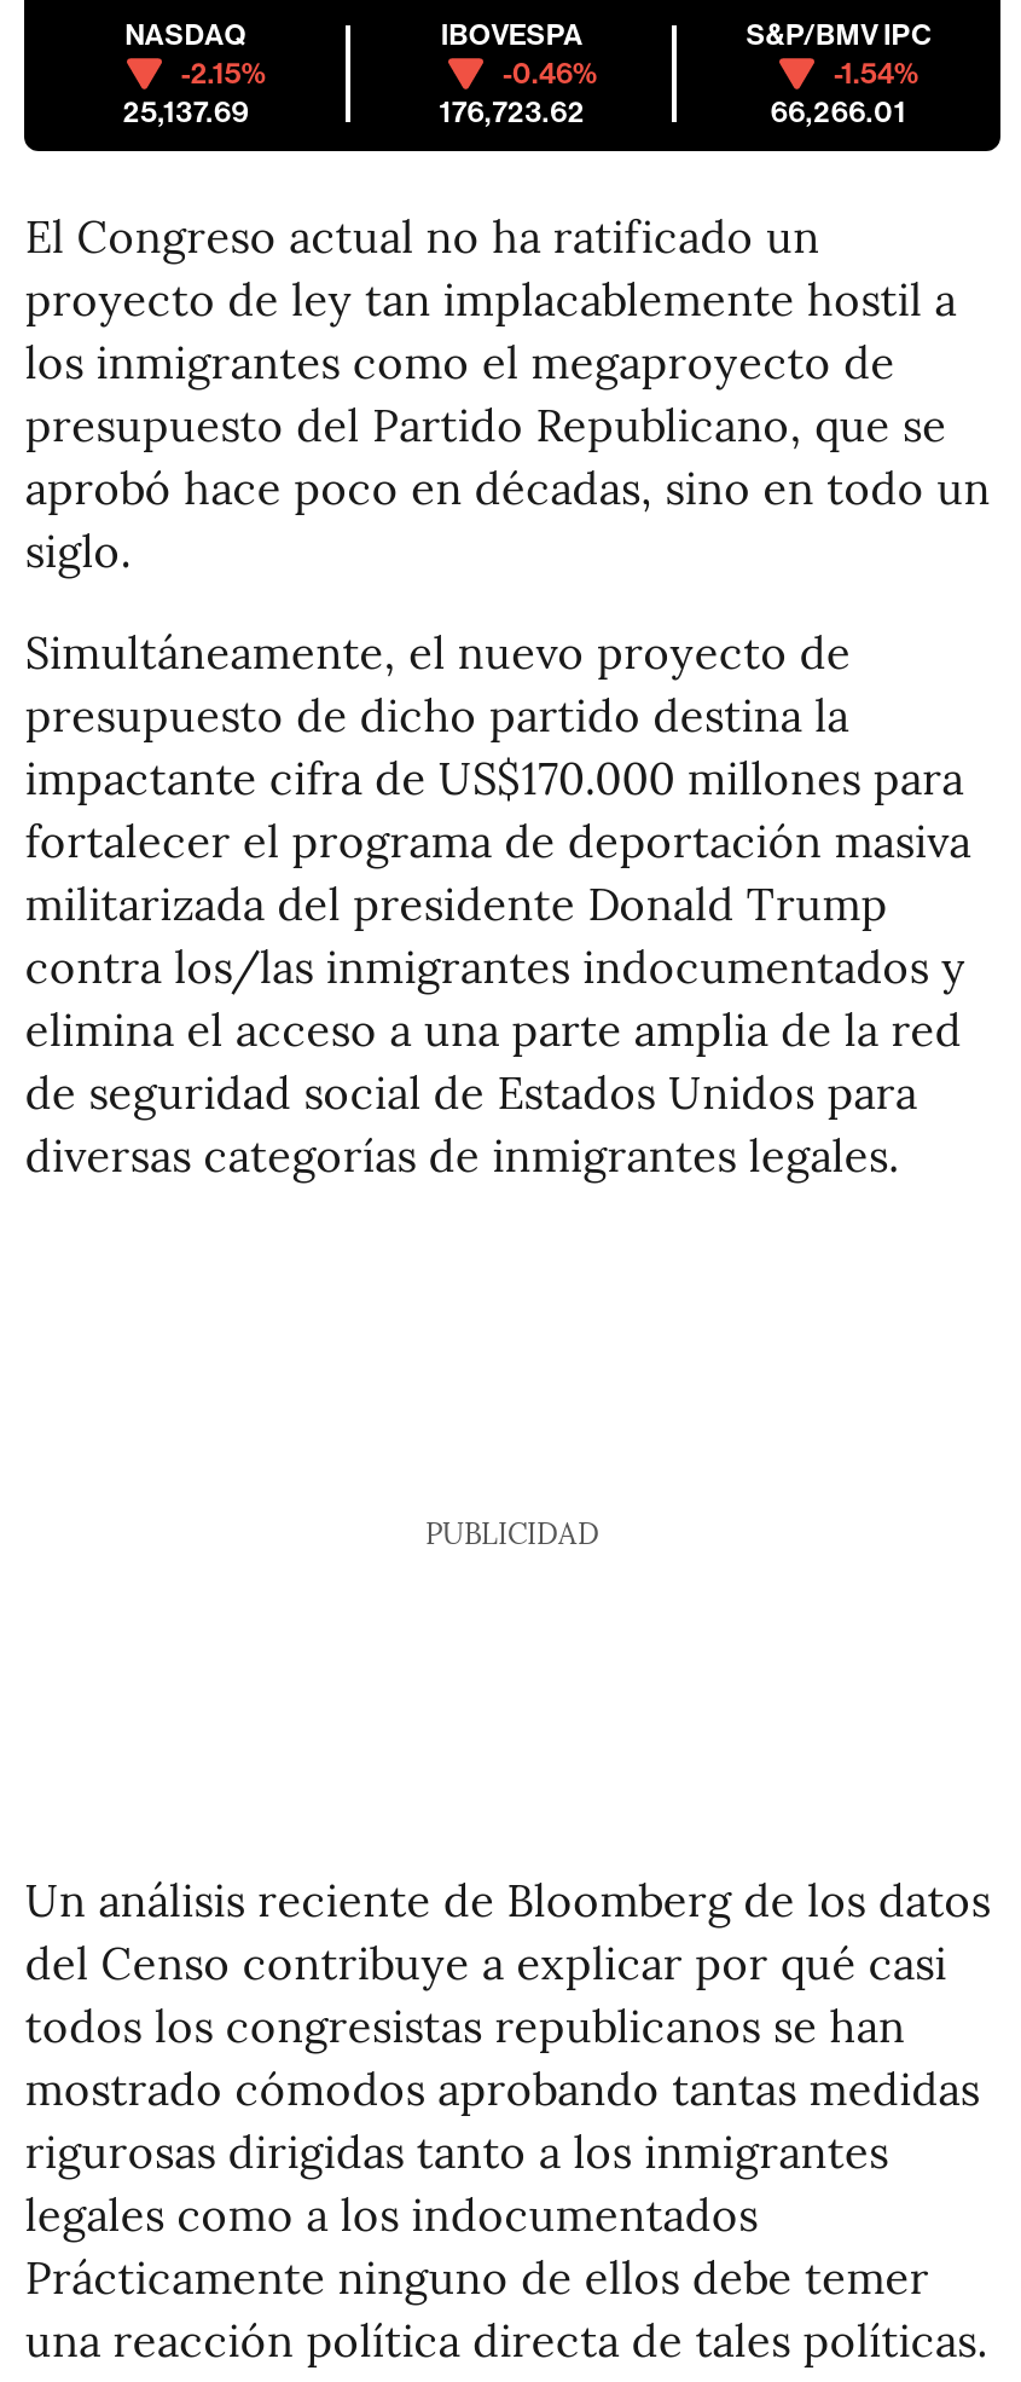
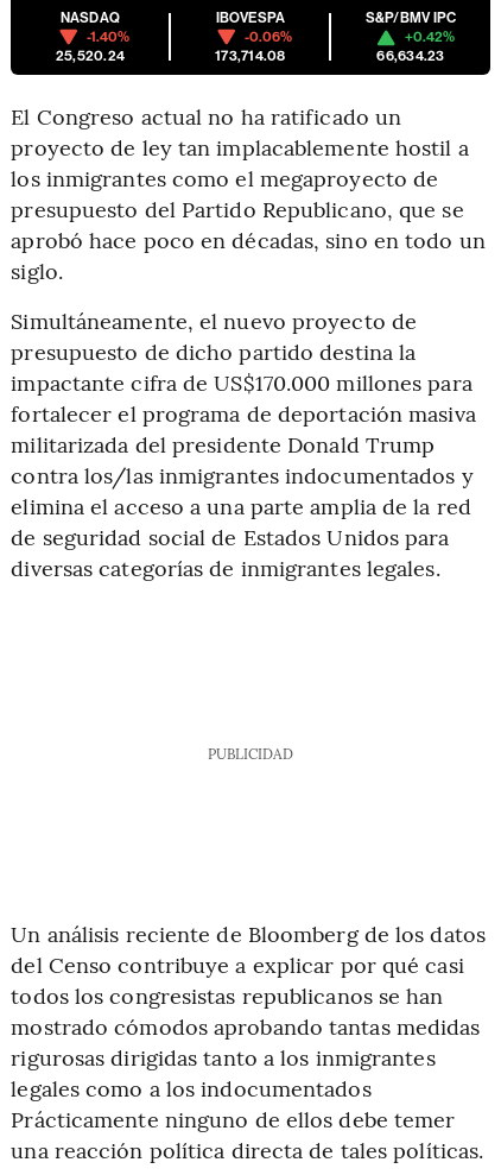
[181,57,266,91] -2.15% -> [87,29,130,45] -1.40%
[503,57,597,91] -0.46% -> [245,29,293,45] -0.06%
[834,57,918,91] -1.54% -> [404,29,454,45] +0.42%
[123,96,249,129] 25,137.69 -> [56,48,125,64] 25,520.24
[439,96,585,129] 176,723.62 -> [215,48,286,64] 173,714.08
[771,96,906,129] 66,266.01 -> [377,48,445,64] 66,634.23

